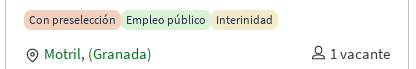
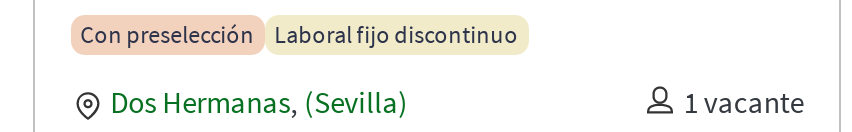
[126,12,273,27] Empleo público | Interinidad -> [274,19,518,49] Laboral fijo discontinuo
[44,44,152,63] Motril, (Granada) -> [110,83,408,121] Dos Hermanas, (Sevilla)

